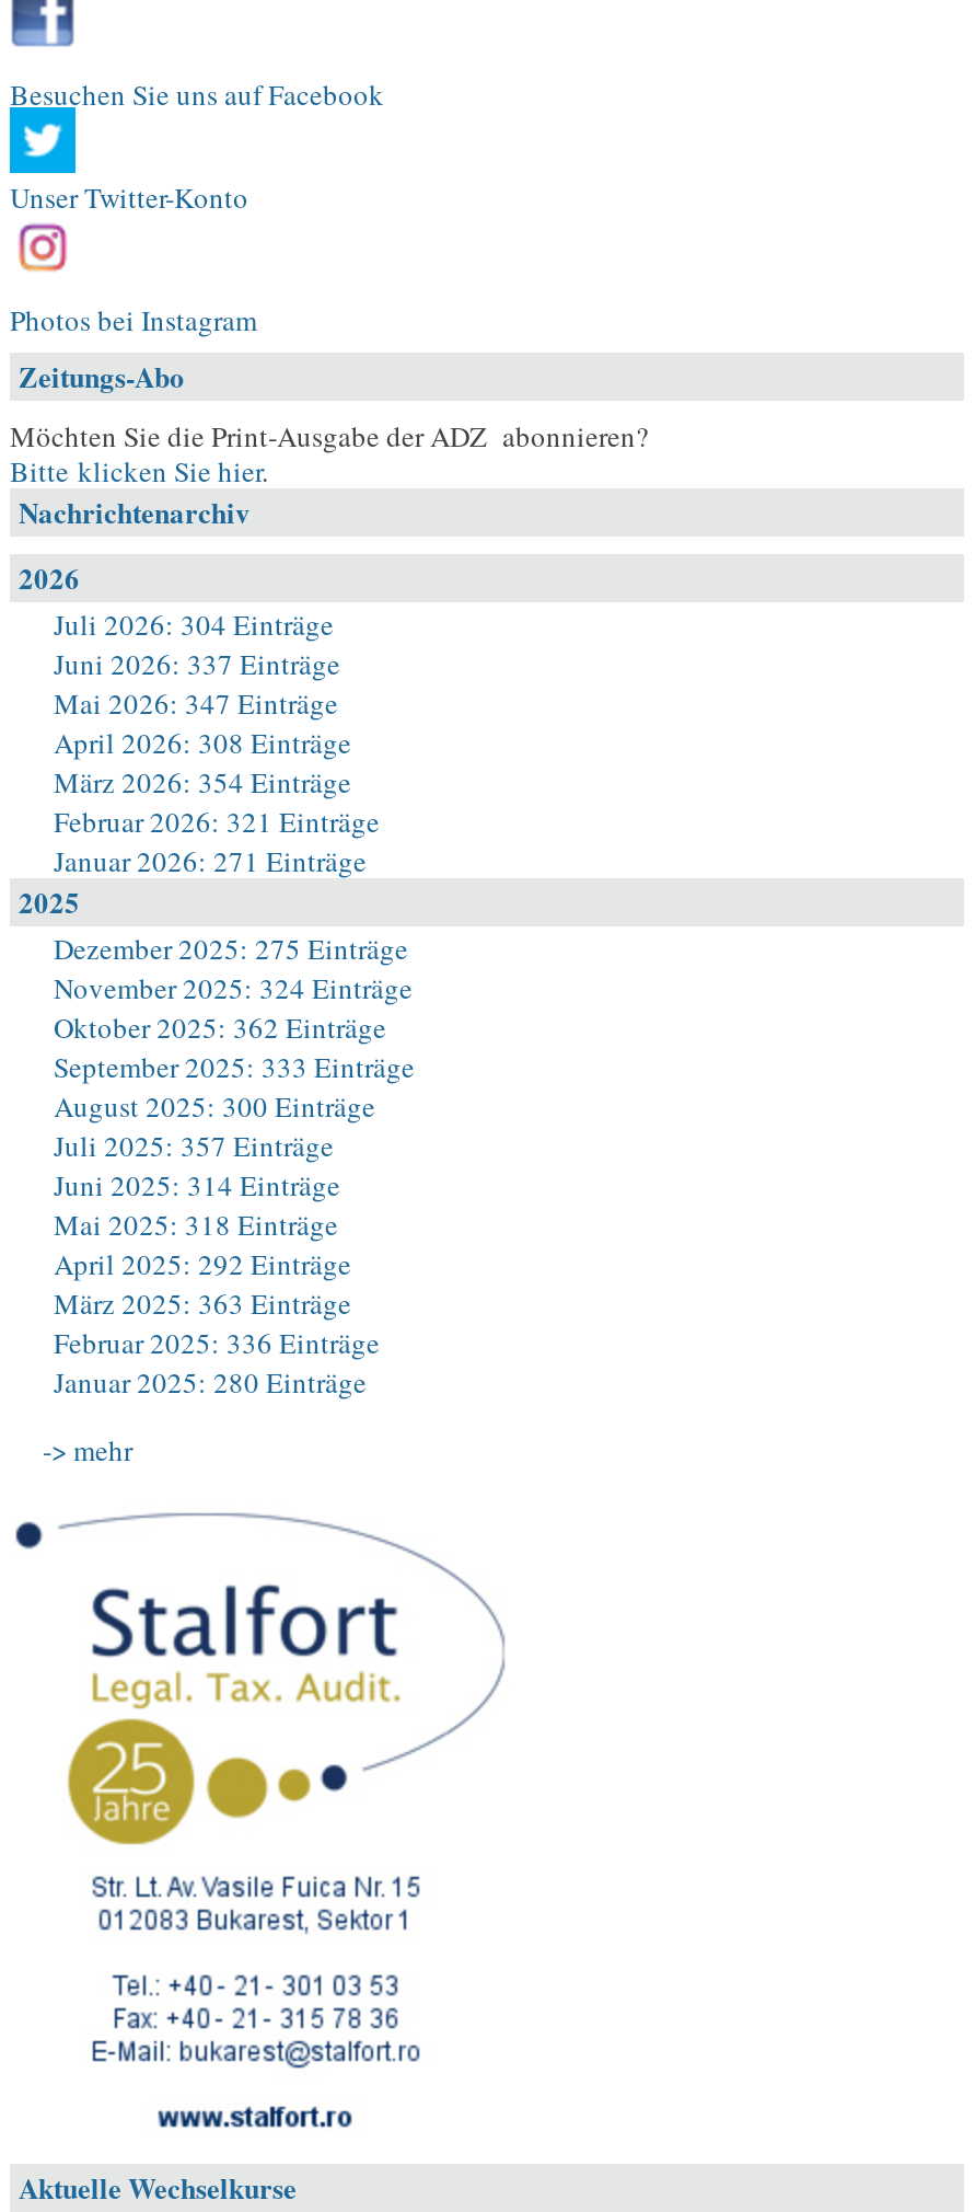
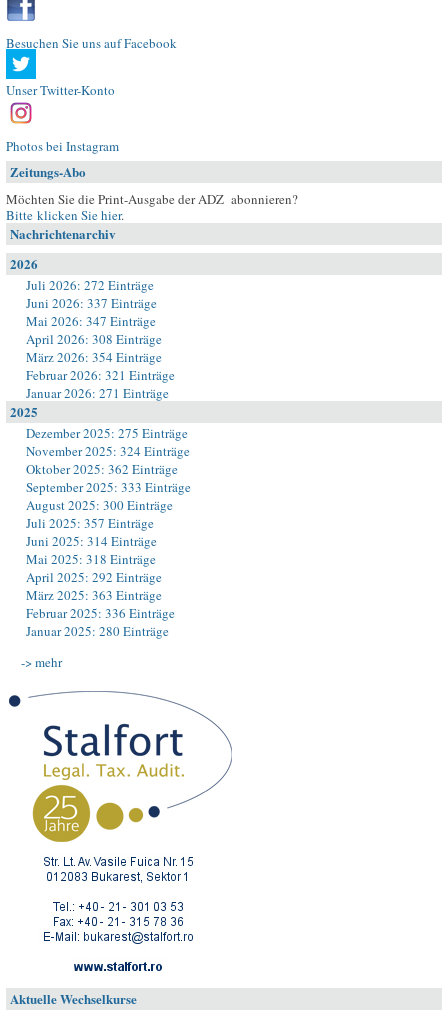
[54,604,334,644] Juli 2026: 304 Einträge -> [26,276,154,294] Juli 2026: 272 Einträge

